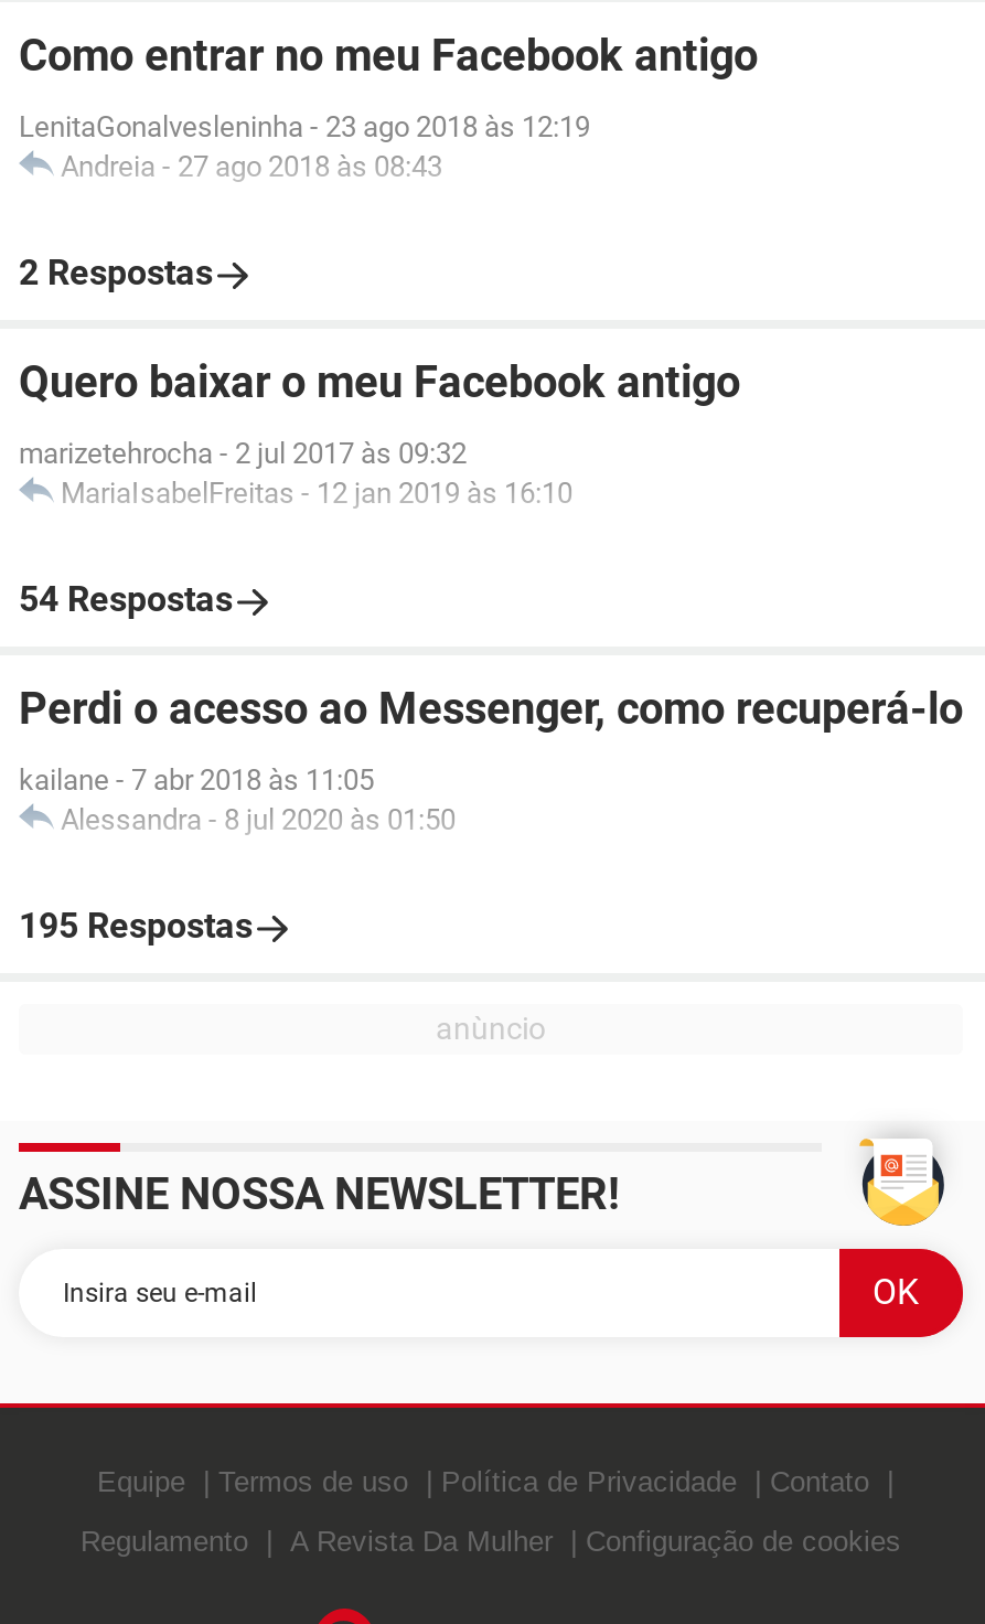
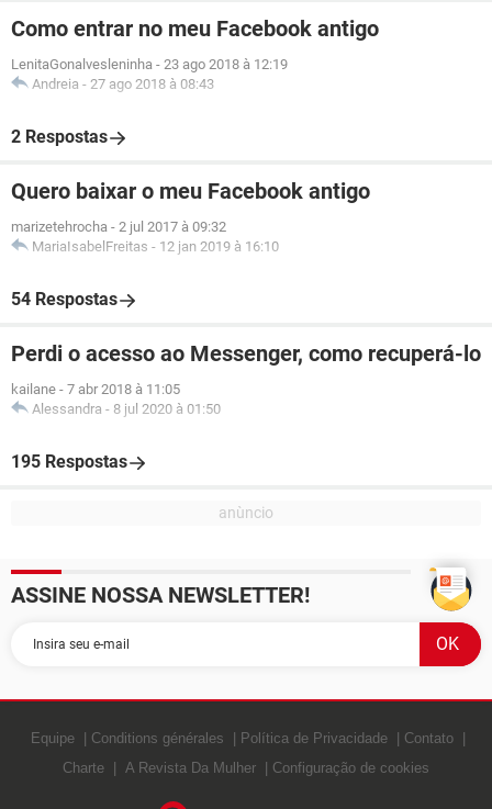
[19,110,590,143] LenitaGonalvesleninha - 23 ago 2018 às 12:19 -> [11,56,288,72] LenitaGonalvesleninha - 23 ago 2018 à 12:19
[61,150,442,183] Andreia - 27 ago 2018 às 08:43 -> [32,76,214,92] Andreia - 27 ago 2018 à 08:43
[19,437,467,470] marizetehrocha - 2 jul 2017 às 09:32 -> [11,218,226,235] marizetehrocha - 2 jul 2017 à 09:32
[61,477,572,510] MariaIsabelFreitas - 12 jan 2019 às 16:10 -> [32,238,279,255] MariaIsabelFreitas - 12 jan 2019 à 16:10
[19,763,374,797] kailane - 7 abr 2018 às 11:05 -> [11,381,180,397] kailane - 7 abr 2018 à 11:05
[61,803,456,836] Alessandra - 8 jul 2020 às 01:50 -> [32,401,221,417] Alessandra - 8 jul 2020 à 01:50
[218,1465,408,1498] Termos de uso -> [91,730,224,746] Conditions générales
[81,1525,248,1558] Regulamento -> [63,760,104,776] Charte

